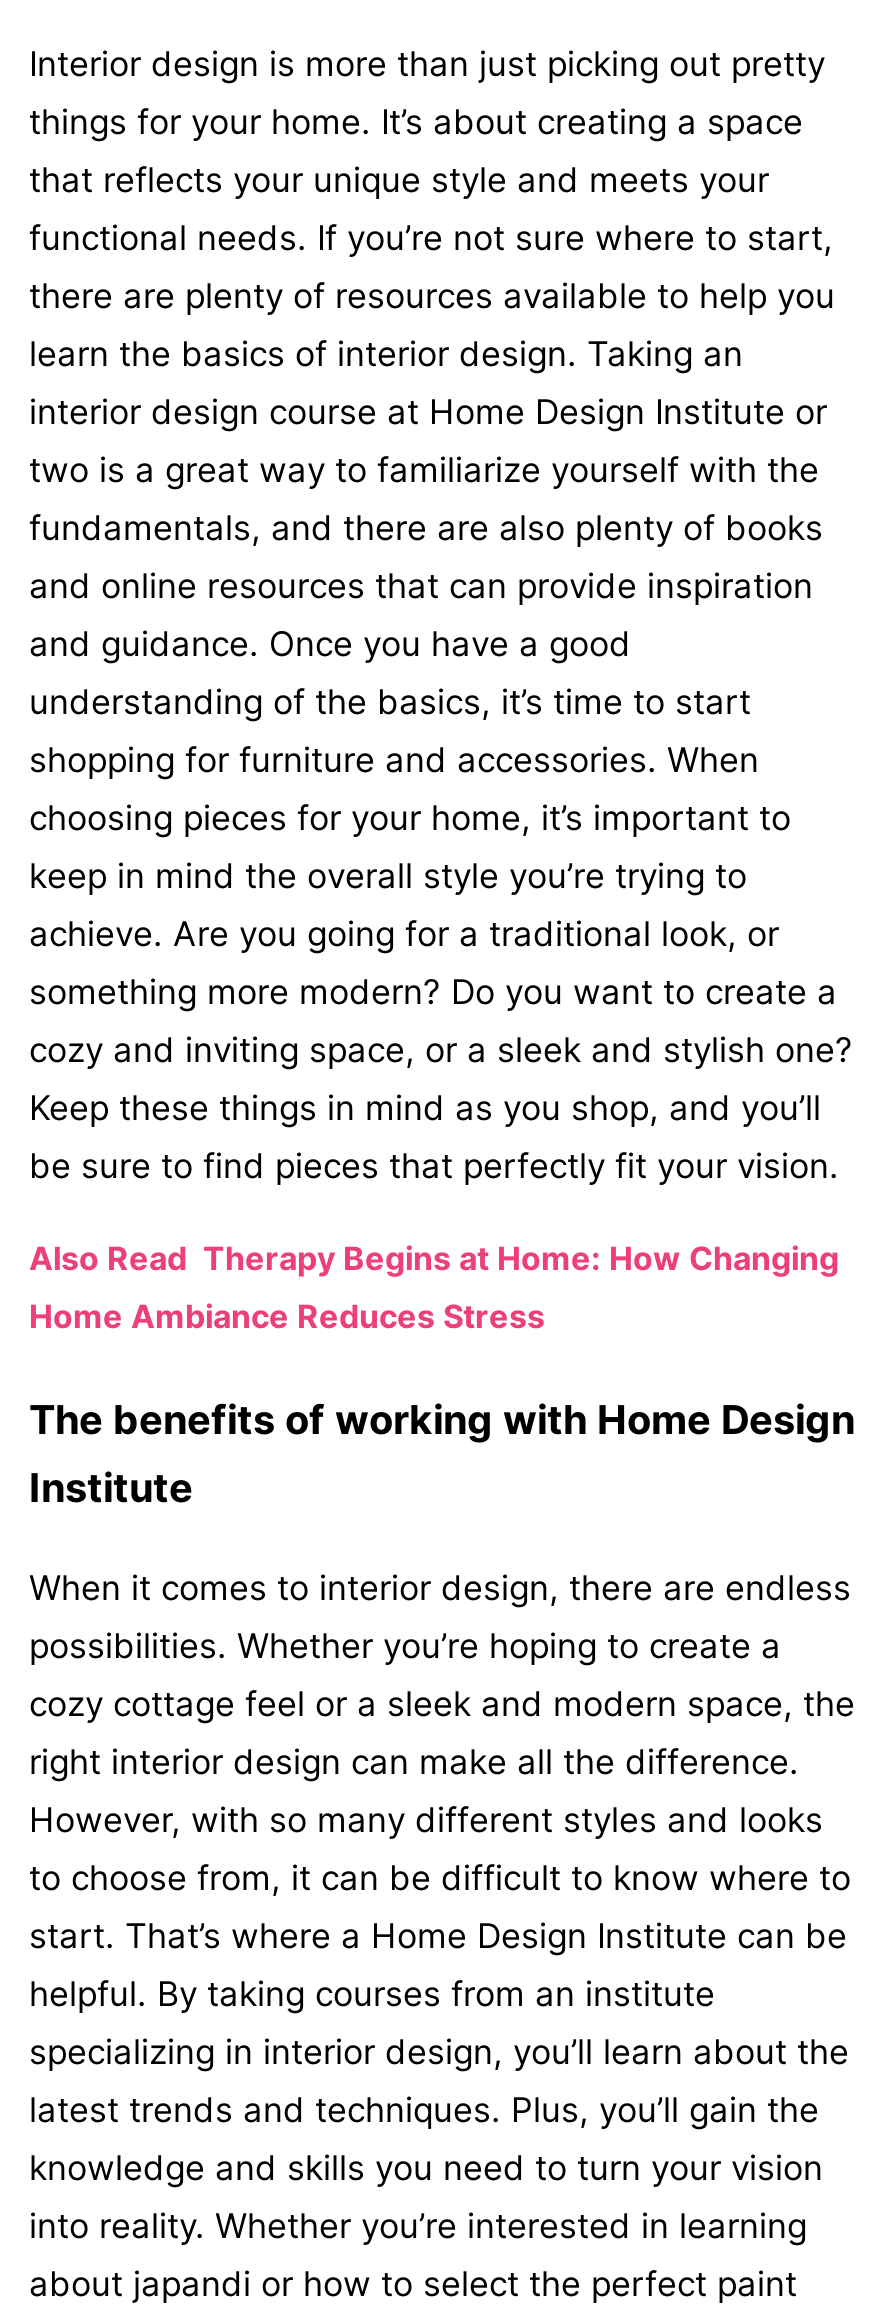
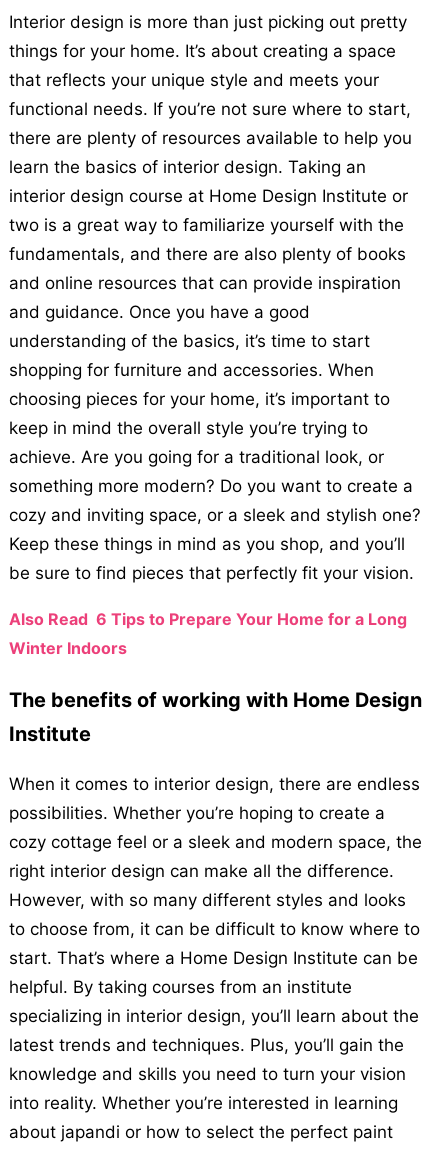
[29,1237,839,1335] Also Read Therapy Begins at Home: How Changing | Home Ambiance Reduces Stress -> [9,609,407,658] Also Read 6 Tips to Prepare Your Home for a Long | Winter Indoors

